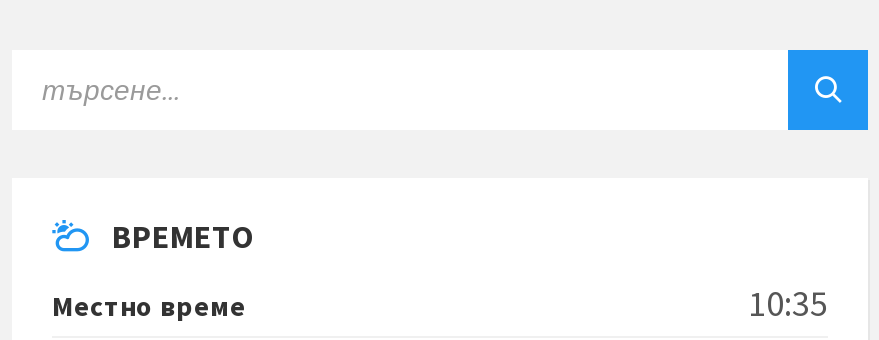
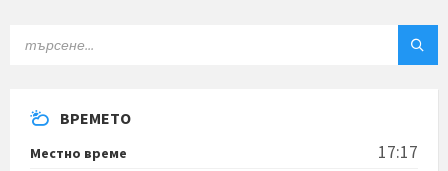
[748,280,828,326] 10:35 -> [378,140,418,163] 17:17

